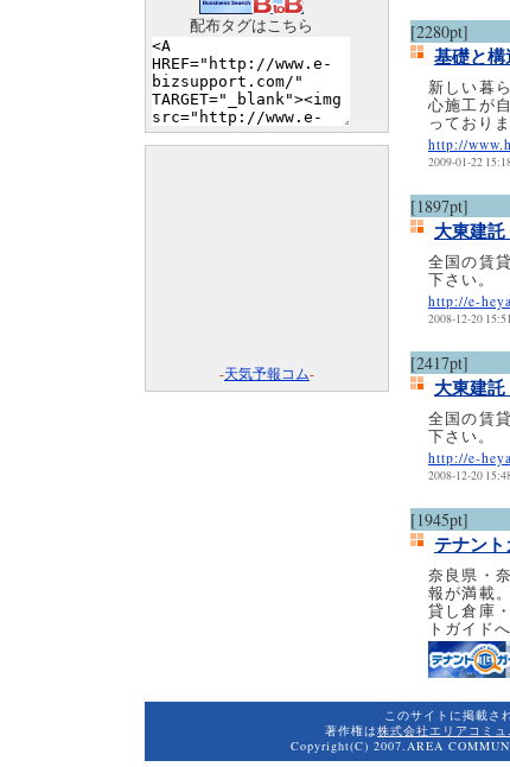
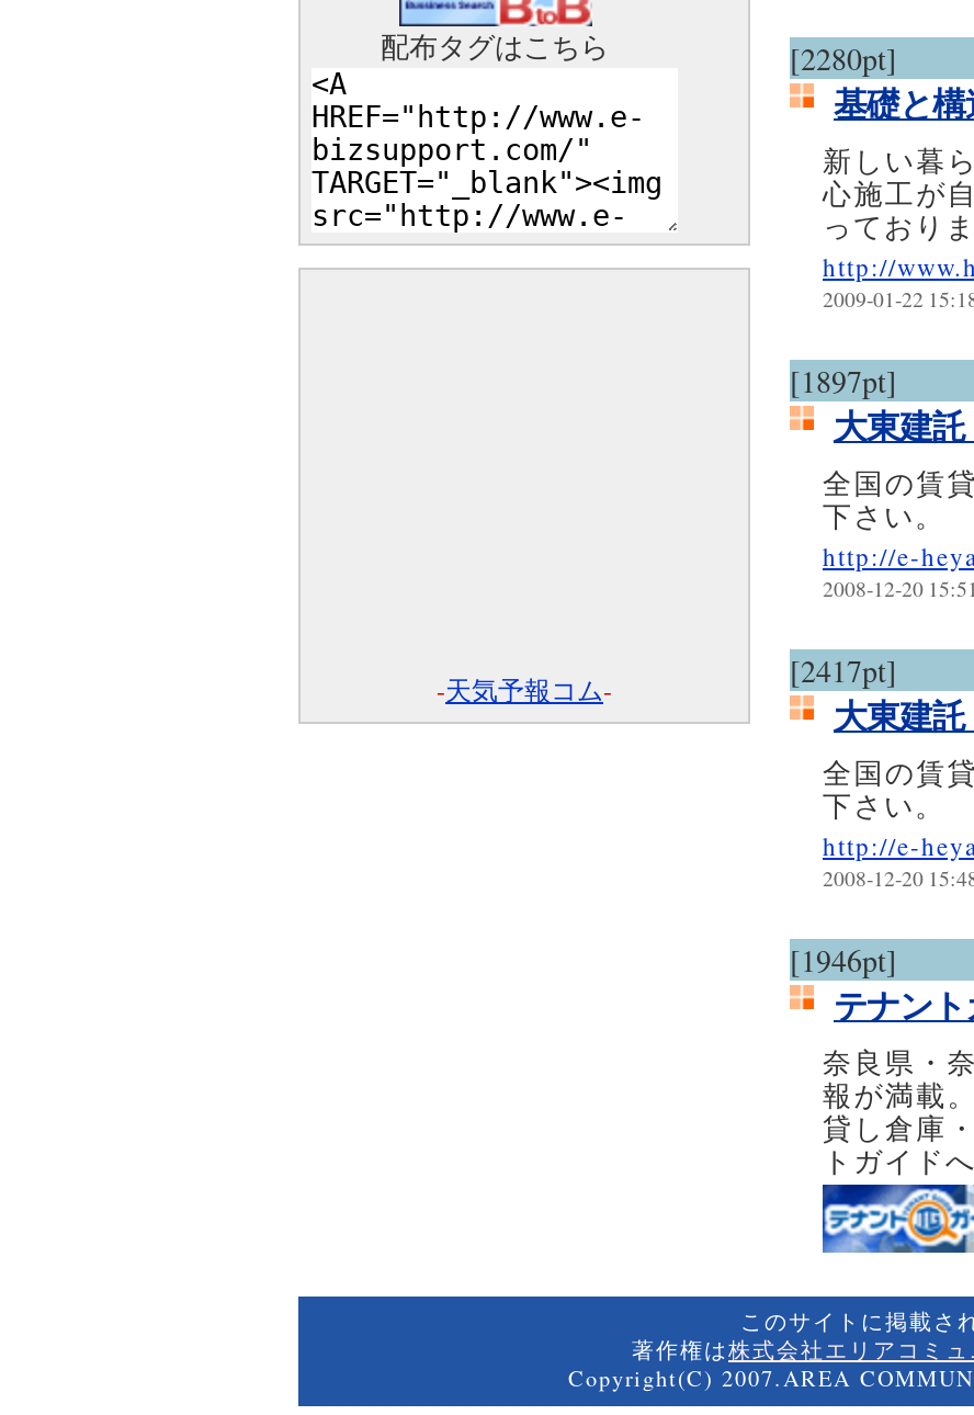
[410,508,468,531] [1945pt] -> [790,939,897,981] [1946pt]

